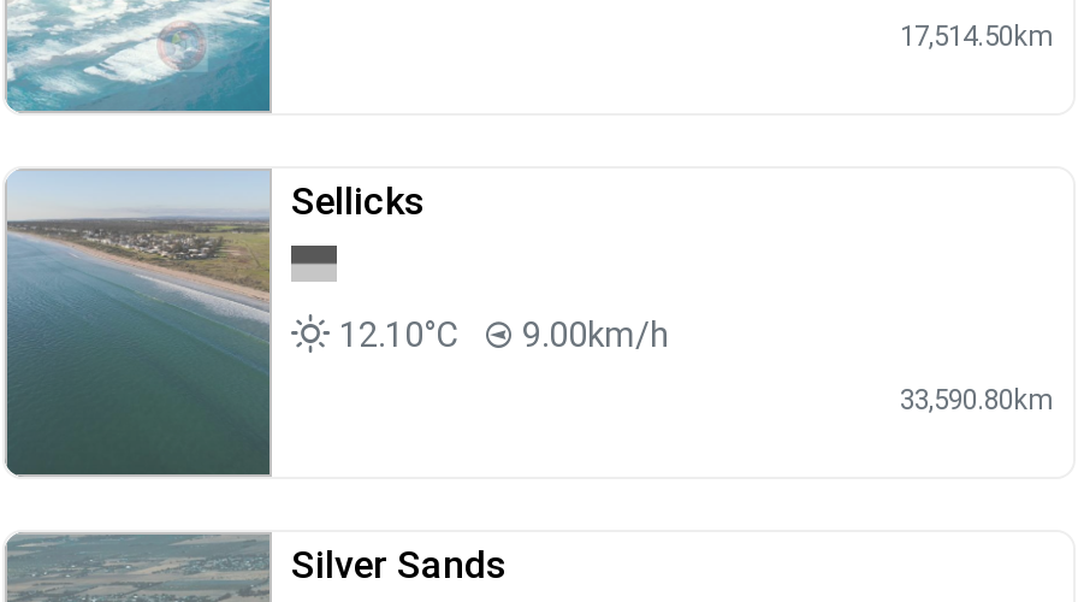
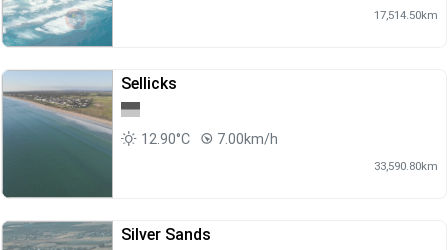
[330,315,669,356] 12.10°C | 9.00km/h -> [137,131,278,148] 12.90°C | 7.00km/h

